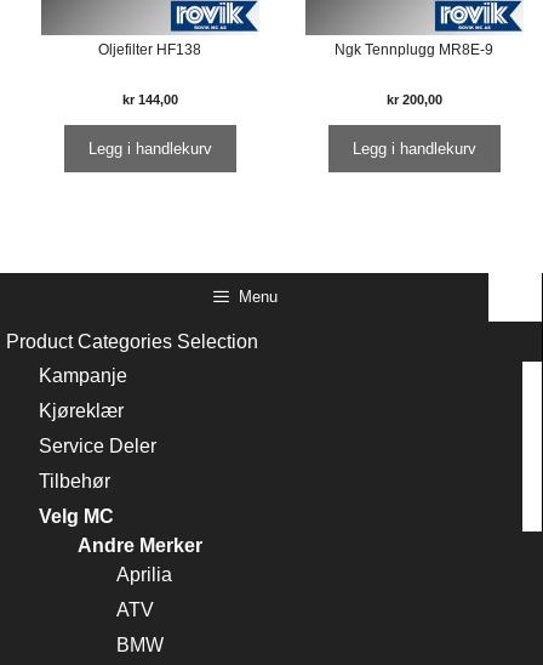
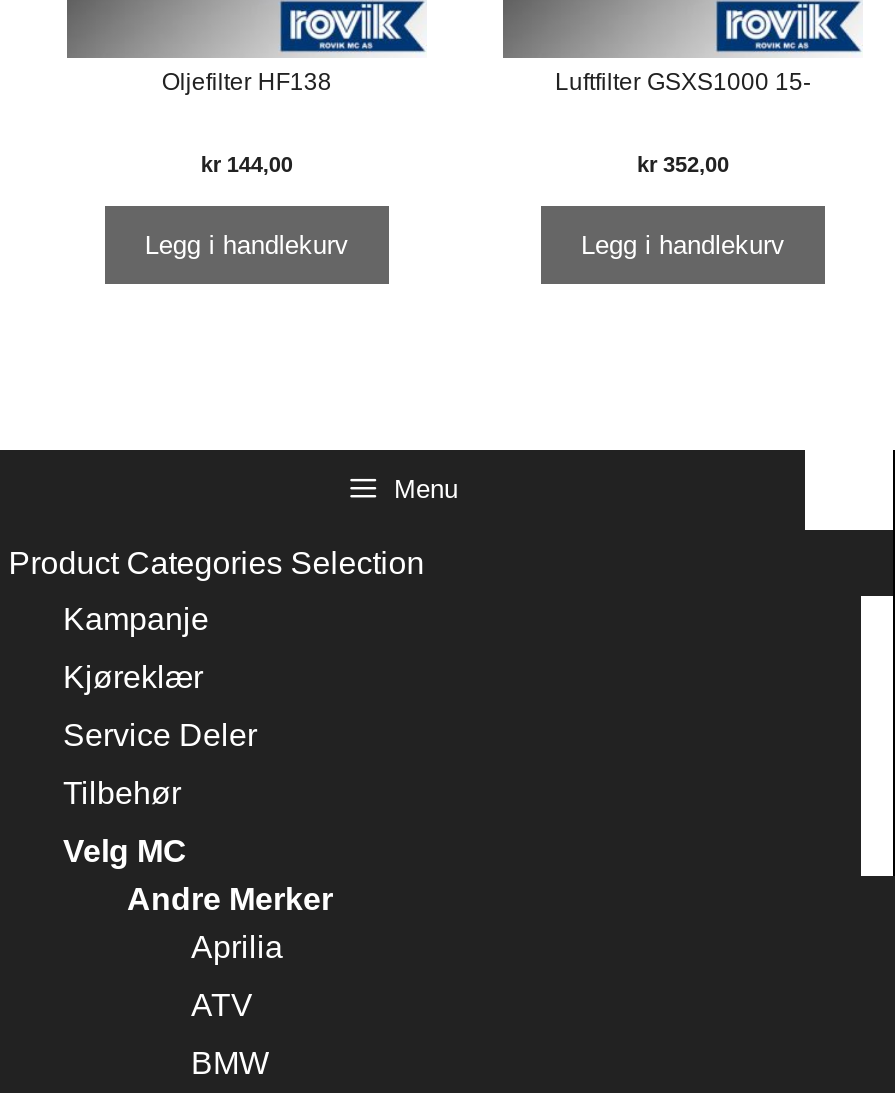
[335,41,494,58] Ngk Tennplugg MR8E-9 -> [555,67,811,95] Luftfilter GSXS1000 15-
[387,92,442,106] kr 200,00 -> [637,151,729,175] kr 352,00

